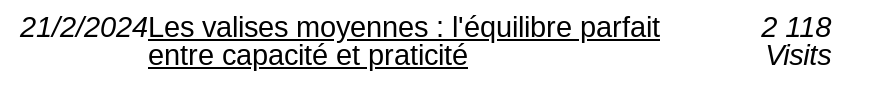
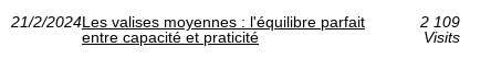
[761,11,831,43] 2 118 -> [420,13,460,31] 2 109

